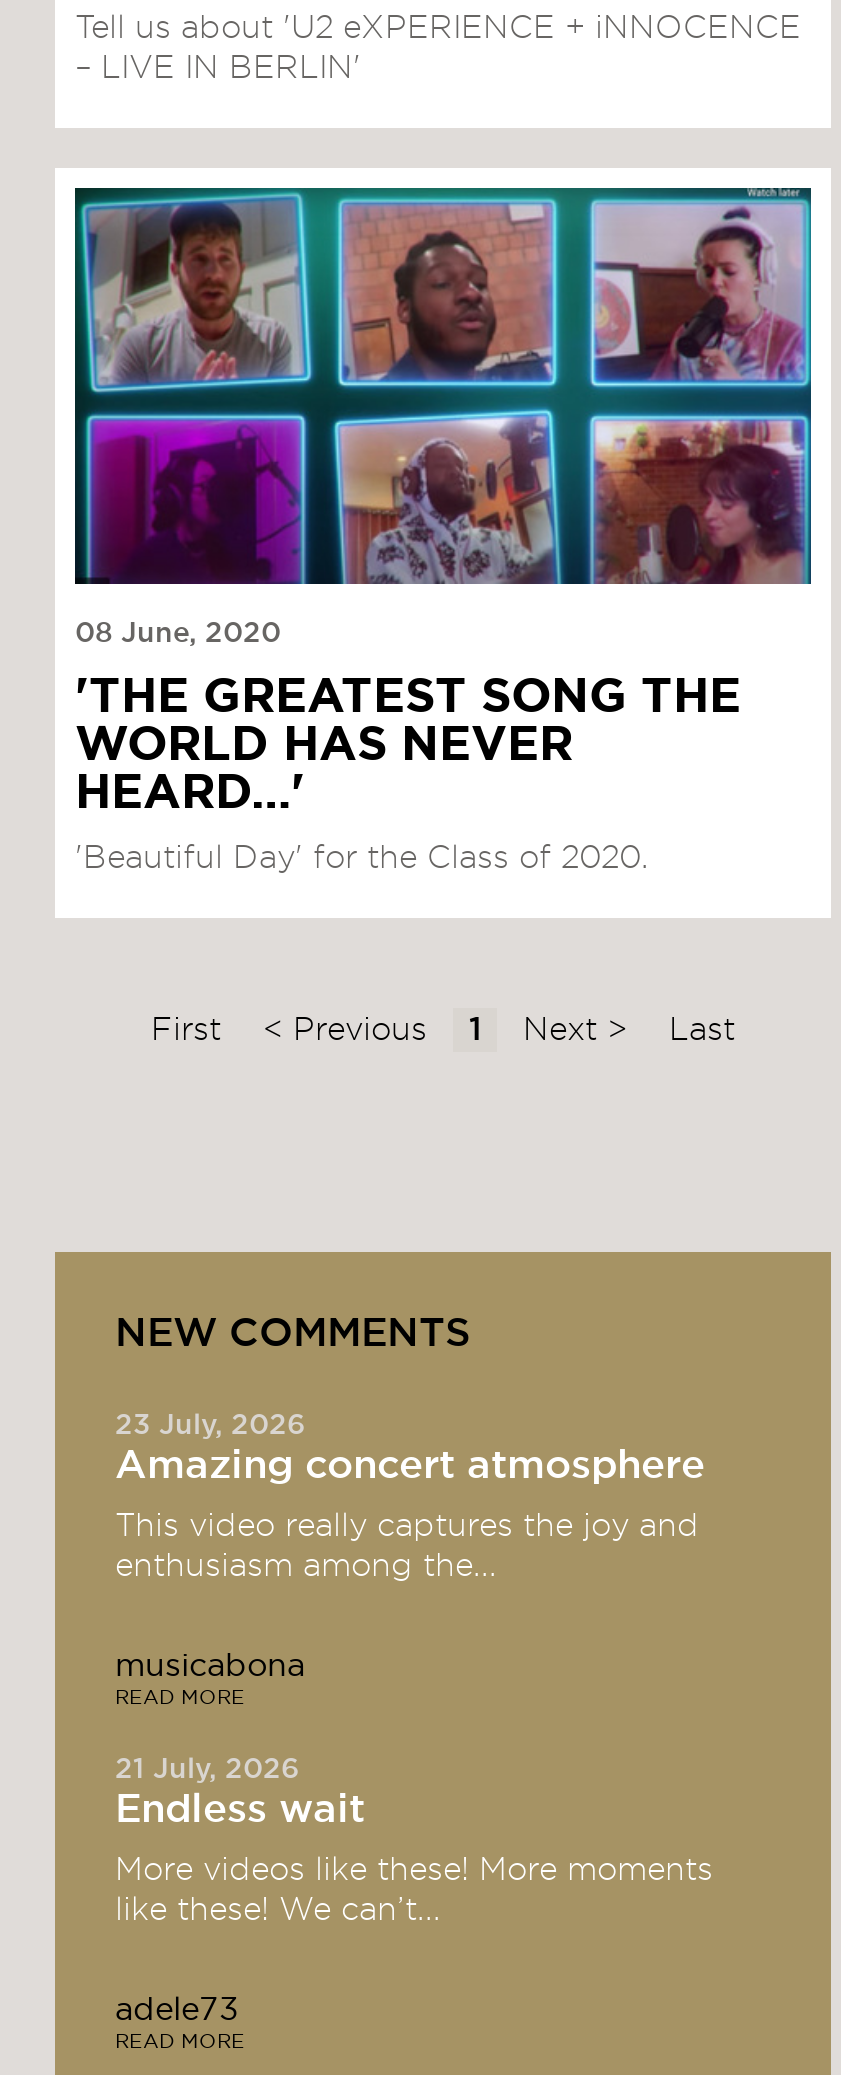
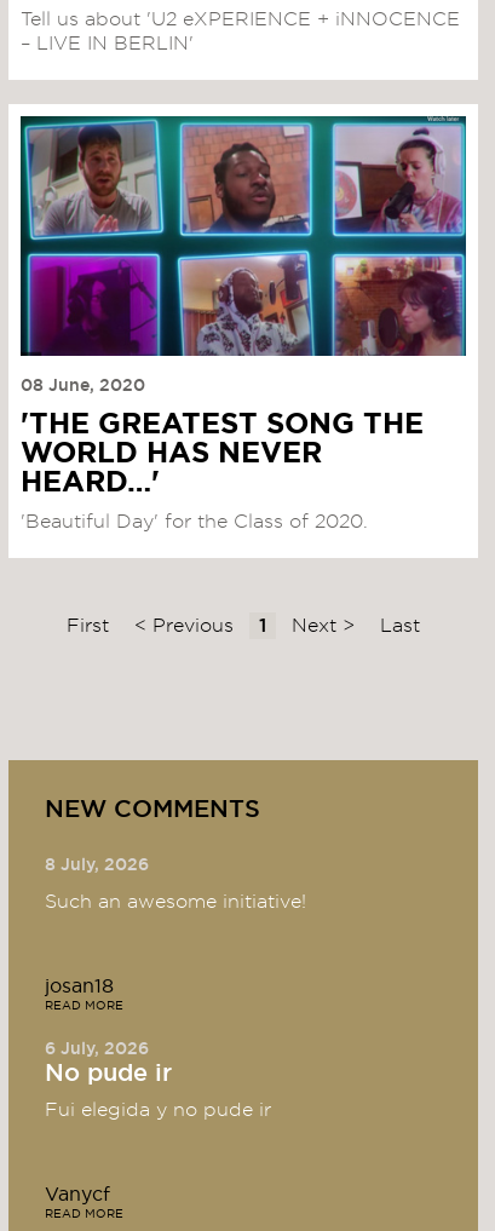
[115,1413,705,1487] 23 July, 2026 | Amazing concert atmosphere -> [45,857,149,874] 8 July, 2026
[115,1511,699,1583] This video really captures the joy and | enthusiasm among the... -> [45,893,306,912] Such an awesome initiative!
[115,1651,305,1683] musicabona -> [45,977,114,997] josan18
[115,1757,365,1831] 21 July, 2026 | Endless wait -> [45,1041,172,1086] 6 July, 2026 | No pude ir
[115,1855,713,1927] More videos like these! More moments | like these! We can’t... -> [45,1101,271,1120] Fui elegida y no pude ir
[115,1995,239,2027] adele73 -> [45,1185,110,1205] Vanycf

